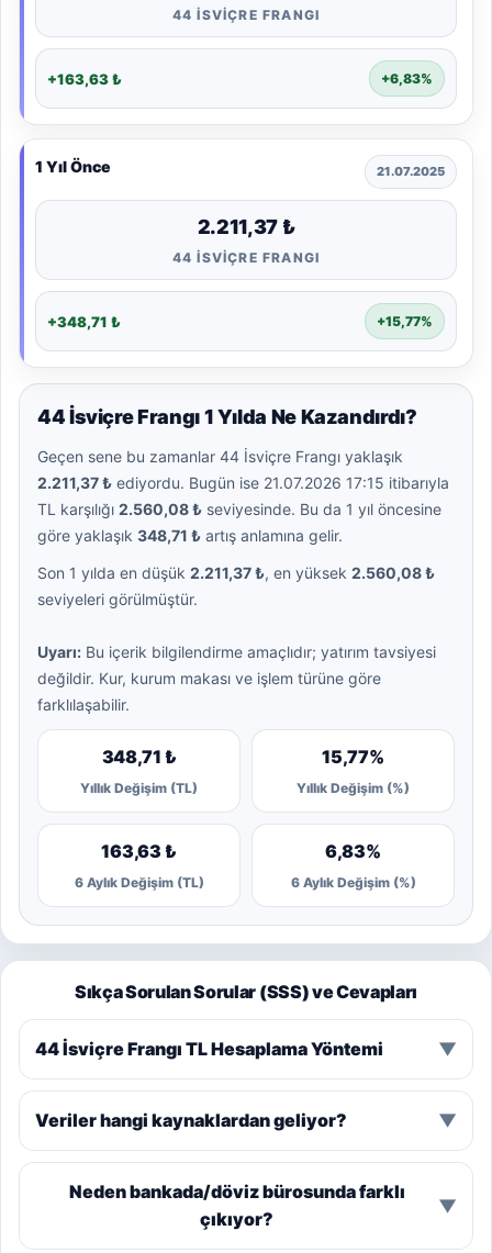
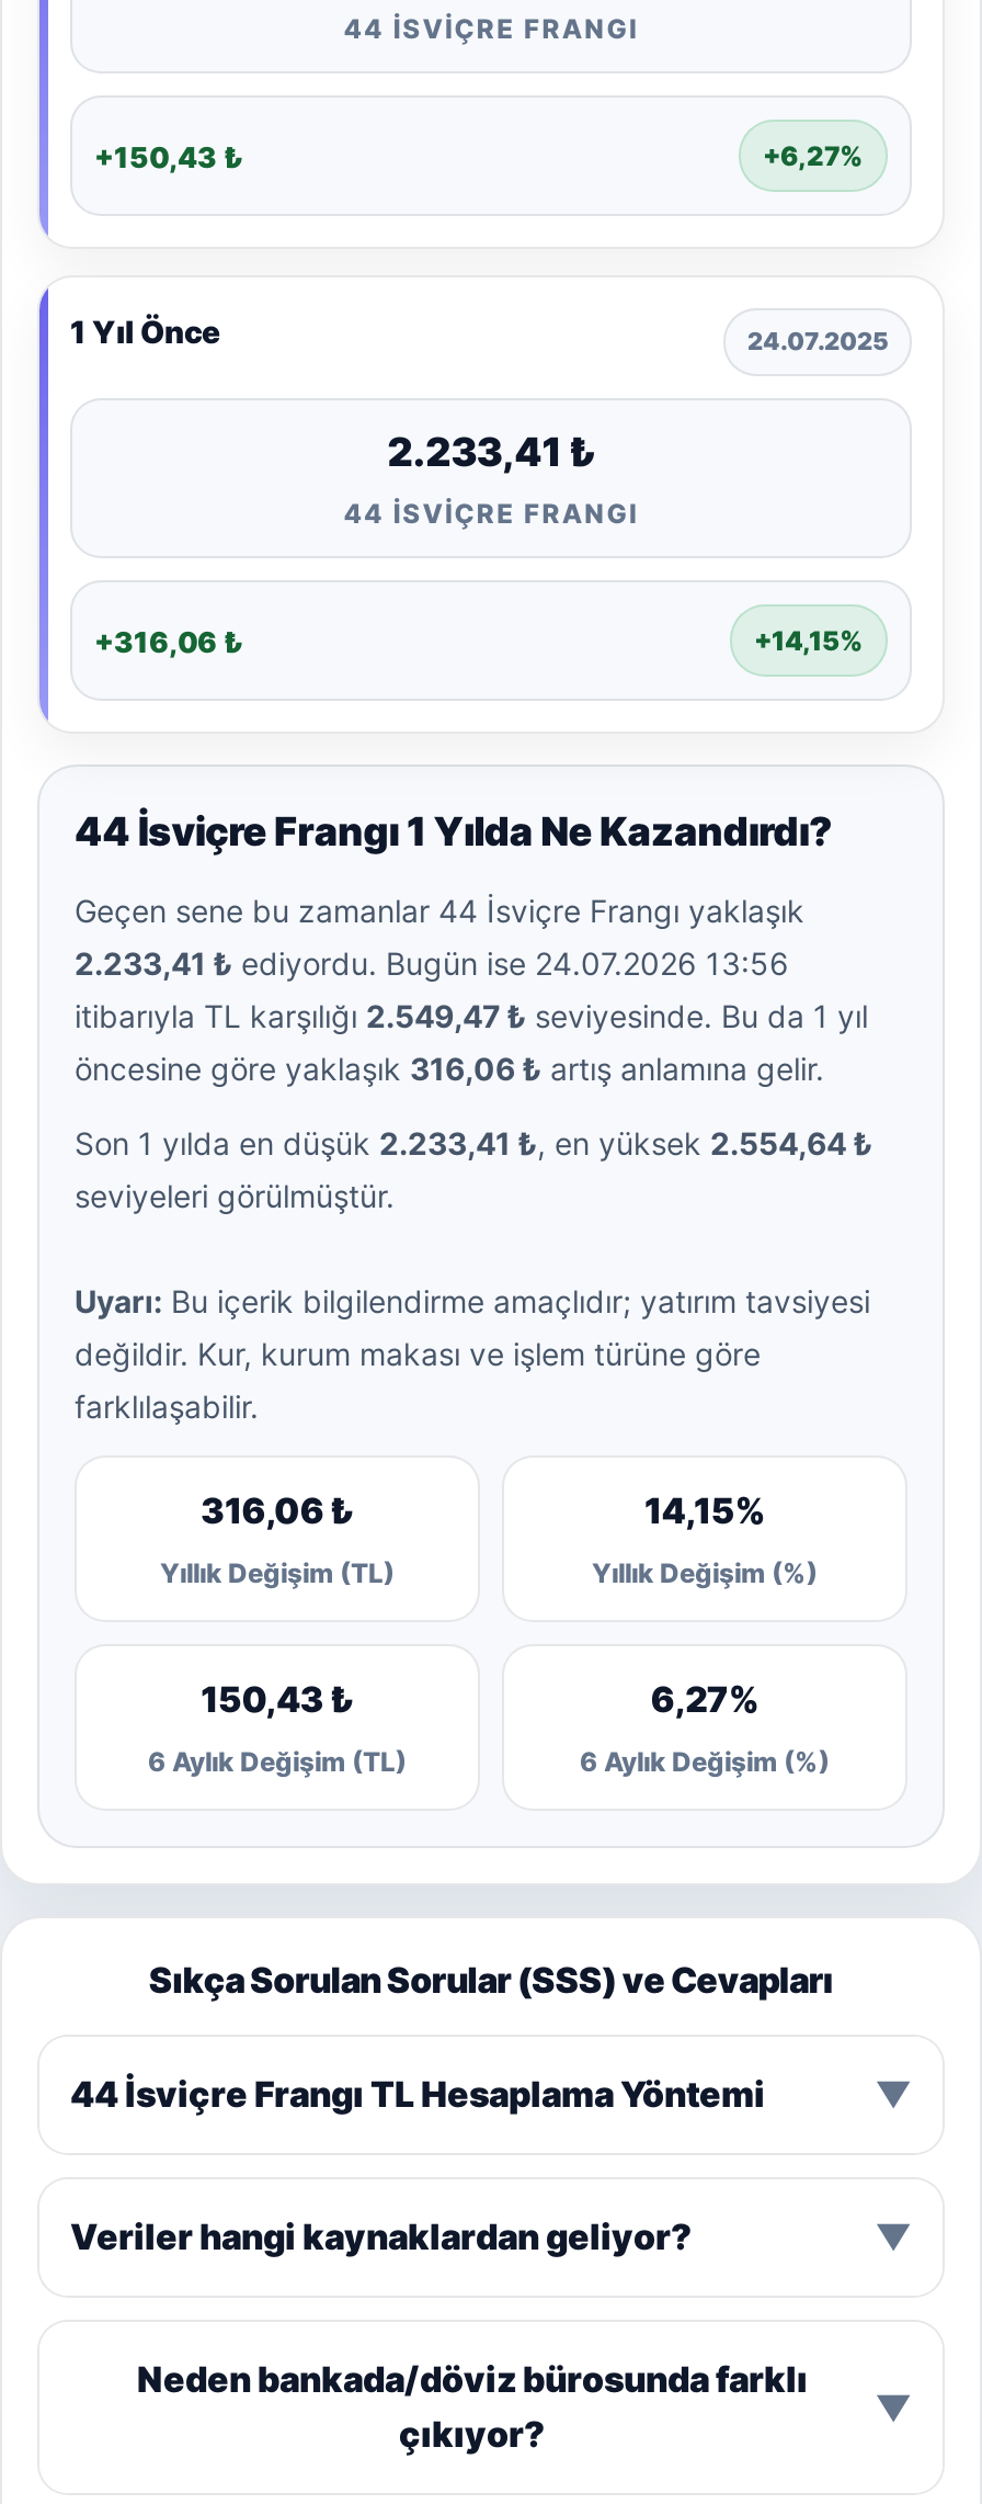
[47,70,122,87] +163,63 ₺ -> [94,138,243,173] +150,43 ₺
[381,70,433,87] +6,83% -> [763,139,864,172] +6,27%
[377,164,445,179] 21.07.2025 -> [747,326,888,356] 24.07.2025
[197,215,295,238] 2.211,37 ₺ -> [388,429,594,475] 2.233,41 ₺
[47,312,121,330] +348,71 ₺ -> [94,623,243,658] +316,06 ₺
[377,313,433,329] +15,77% -> [754,624,864,657] +14,15%
[37,473,449,545] 2.211,37 ₺ ediyordu. Bugün ise 21.07.2026 17:15 itibarıyla | TL karşılığı 2.560,08 ₺ seviyesinde. Bu da 1 yıl öncesine | göre yaklaşık 348,71 ₺ artış anlamına gelir. -> [75,944,868,1087] 2.233,41 ₺ ediyordu. Bugün ise 24.07.2026 13:56 | itibarıyla TL karşılığı 2.549,47 ₺ seviyesinde. Bu da 1 yıl | öncesine göre yaklaşık 316,06 ₺ artış anlamına gelir.
[37,563,435,582] Son 1 yılda en düşük 2.211,37 ₺, en yüksek 2.560,08 ₺ -> [75,1124,872,1162] Son 1 yılda en düşük 2.233,41 ₺, en yüksek 2.554,64 ₺
[102,746,176,768] 348,71 ₺ -> [201,1488,354,1532] 316,06 ₺
[322,746,384,768] 15,77% -> [644,1488,765,1532] 14,15%
[101,840,177,862] 163,63 ₺ -> [201,1677,354,1721] 150,43 ₺
[326,840,381,862] 6,83% -> [651,1677,759,1721] 6,27%

